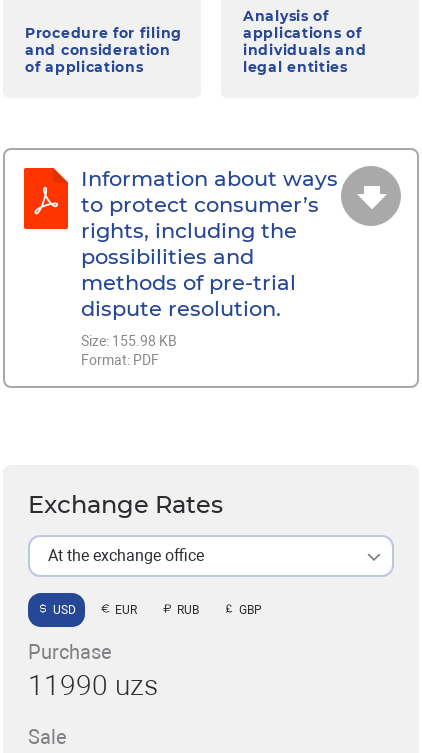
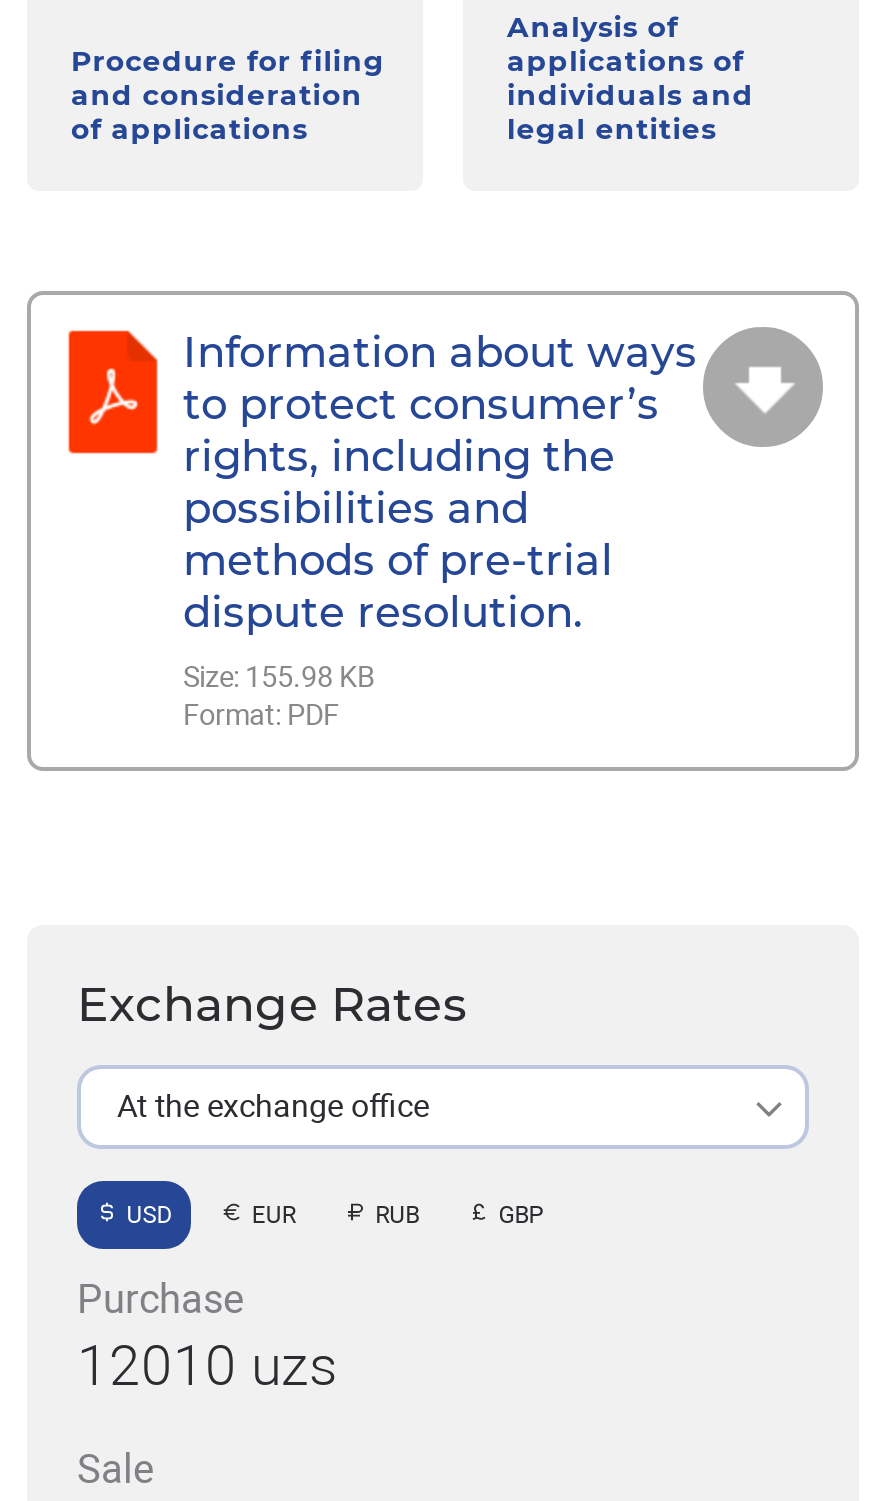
[28,669,158,702] 11990 uzs -> [77,1333,337,1399] 12010 uzs

